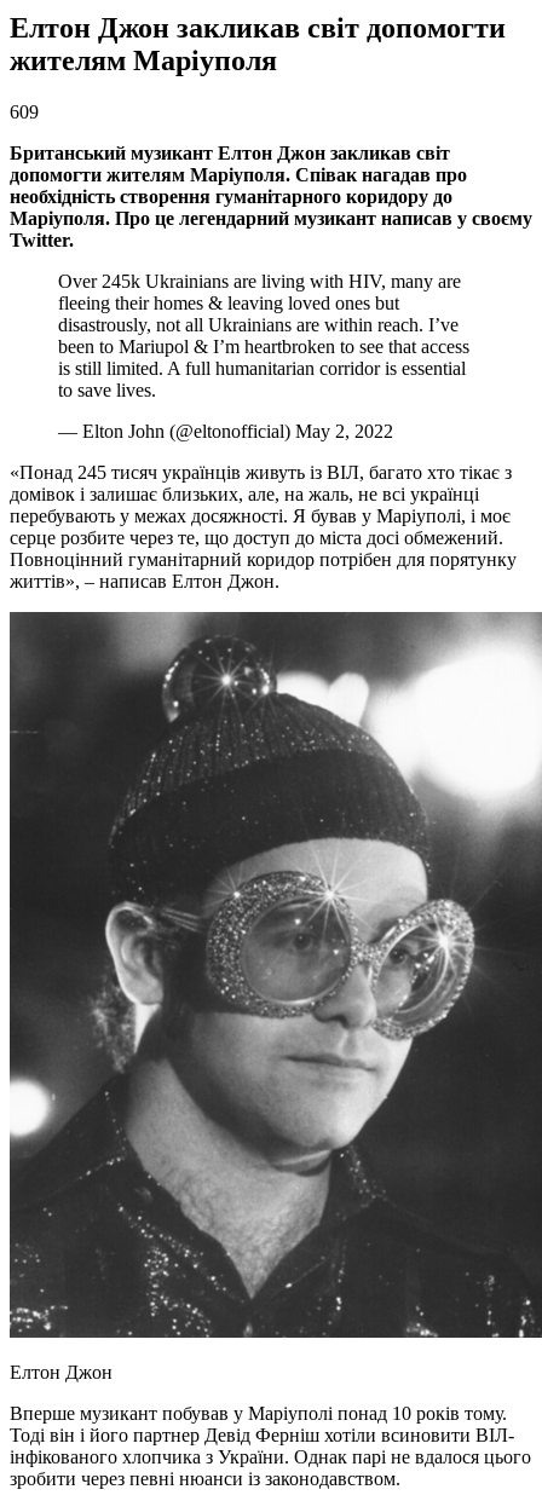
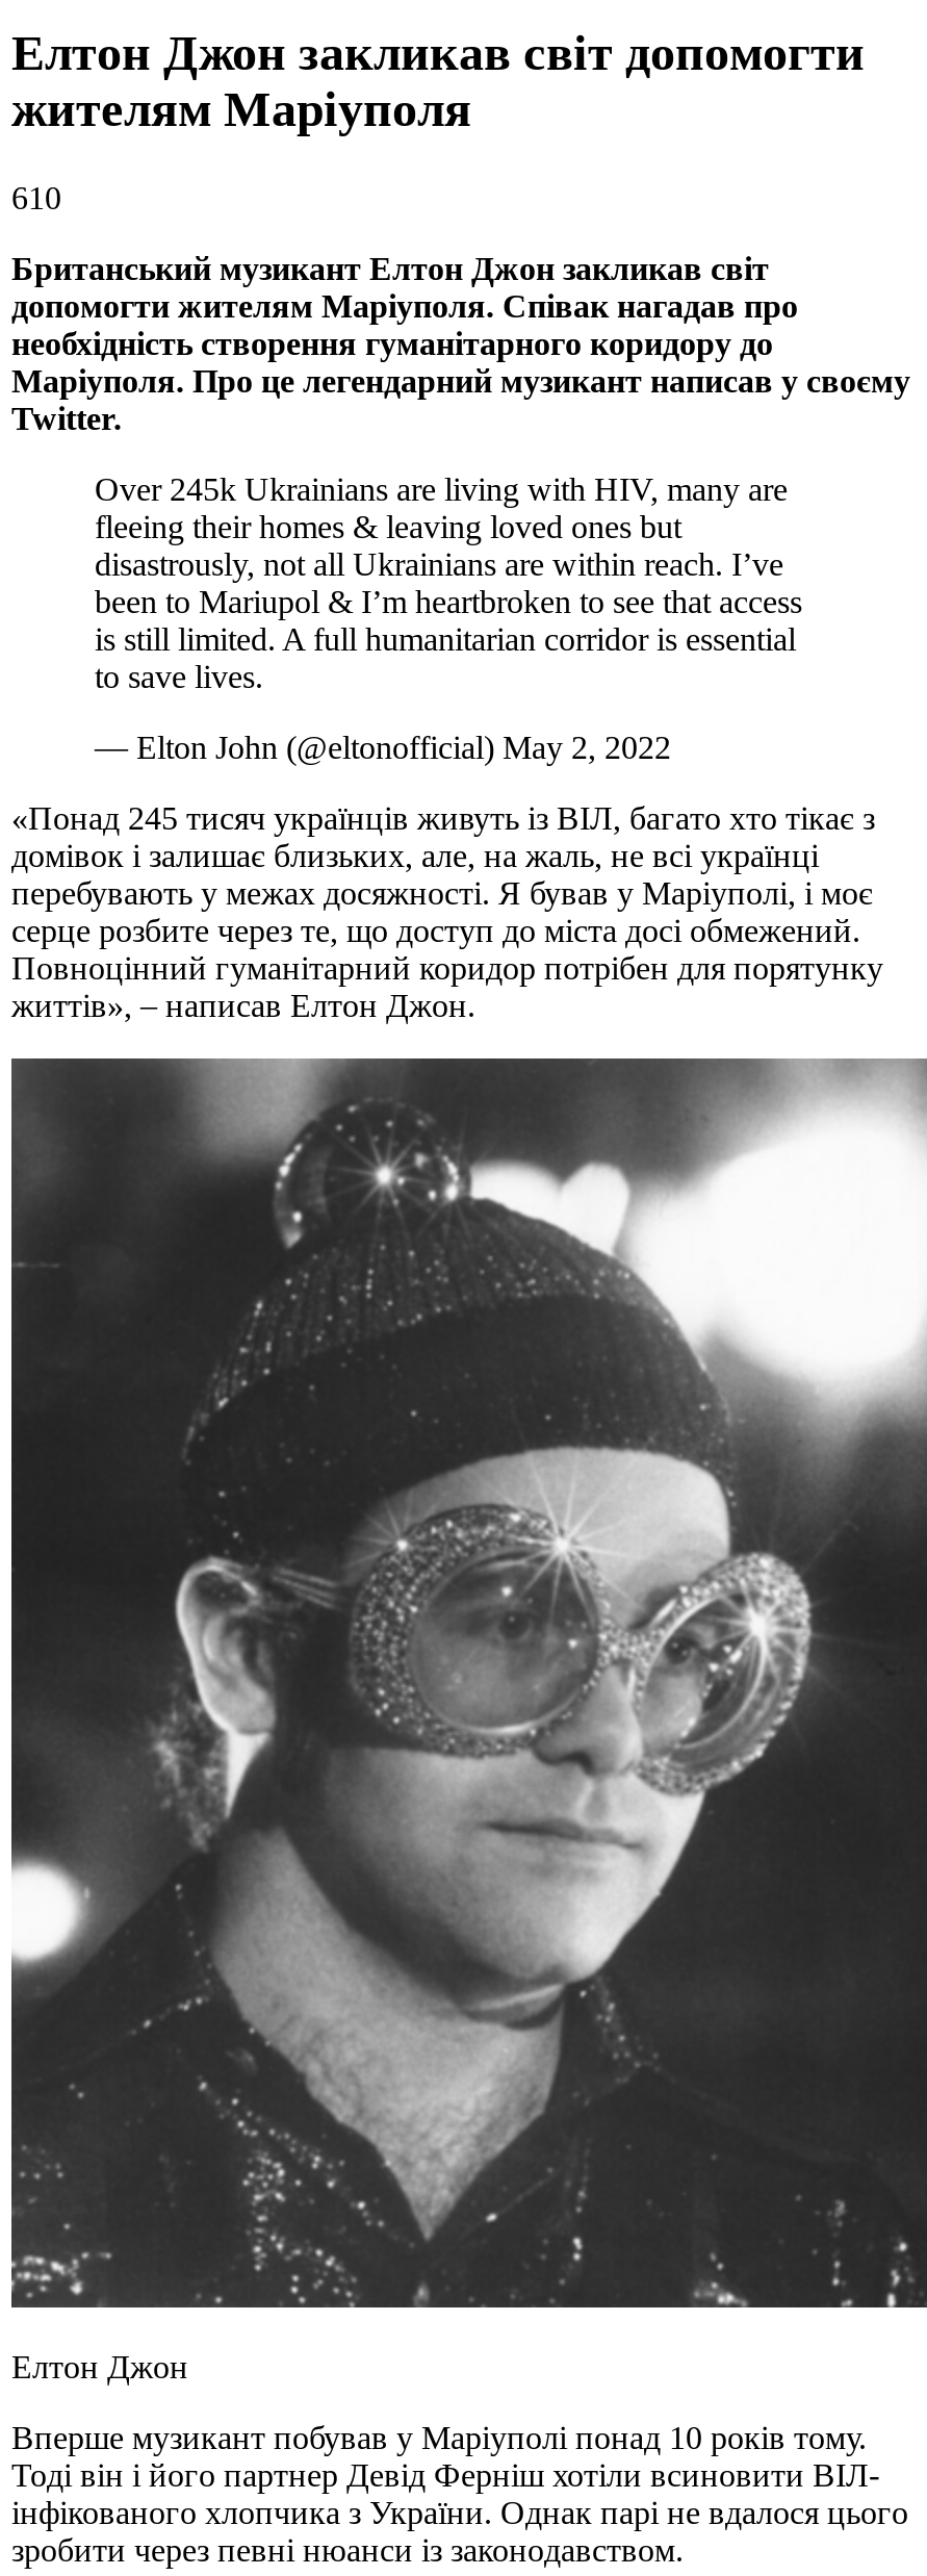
[10,101,39,122] 609 -> [11,180,61,215] 610

